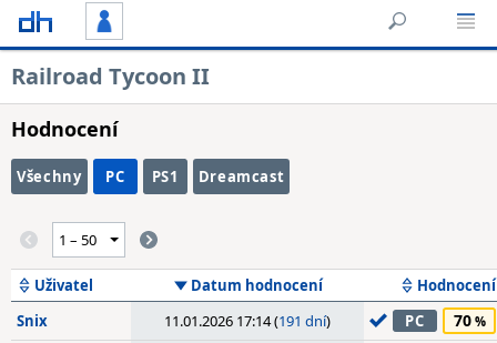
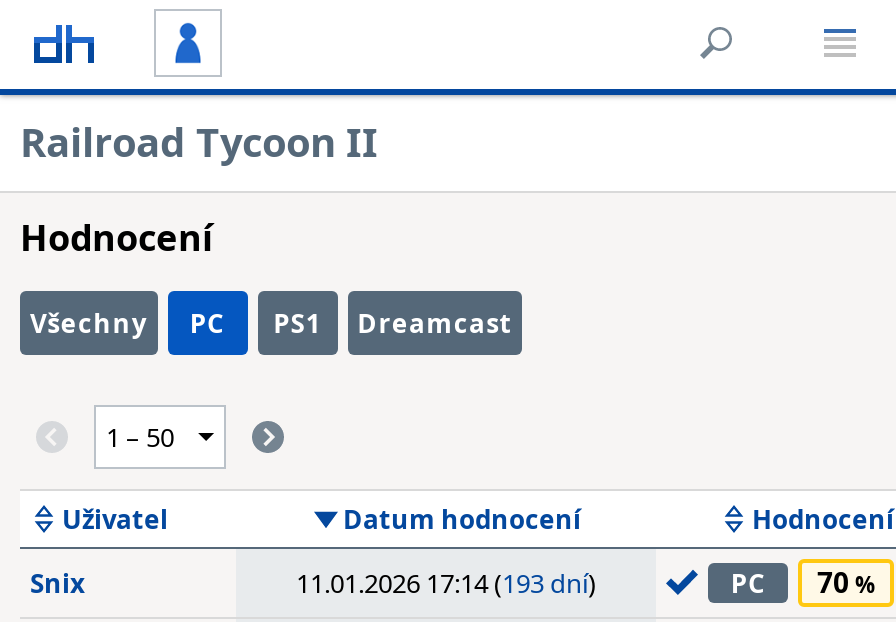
[164,311,331,331] 11.01.2026 17:14 (191 dní) -> [296,565,596,601] 11.01.2026 17:14 (193 dní)

